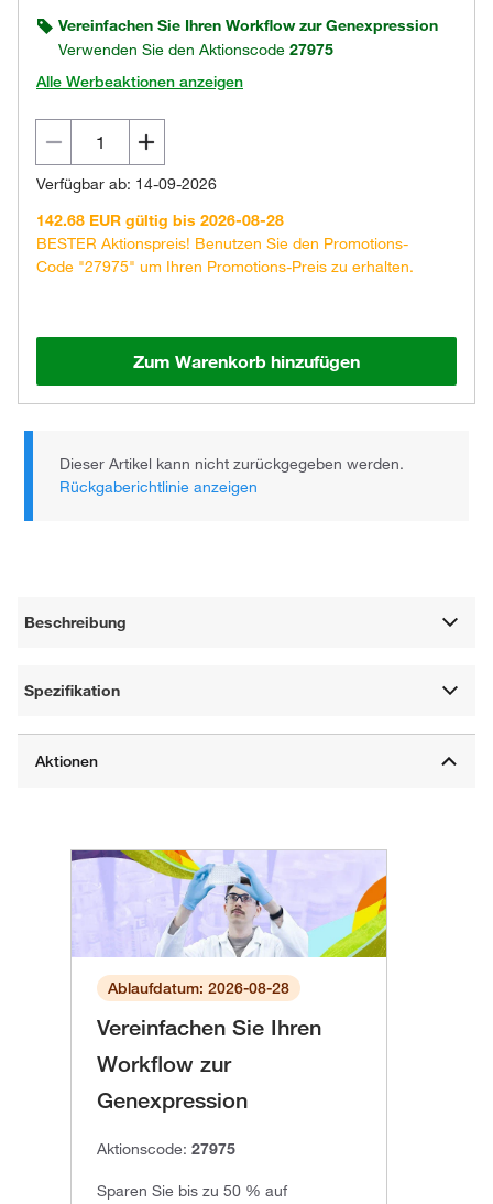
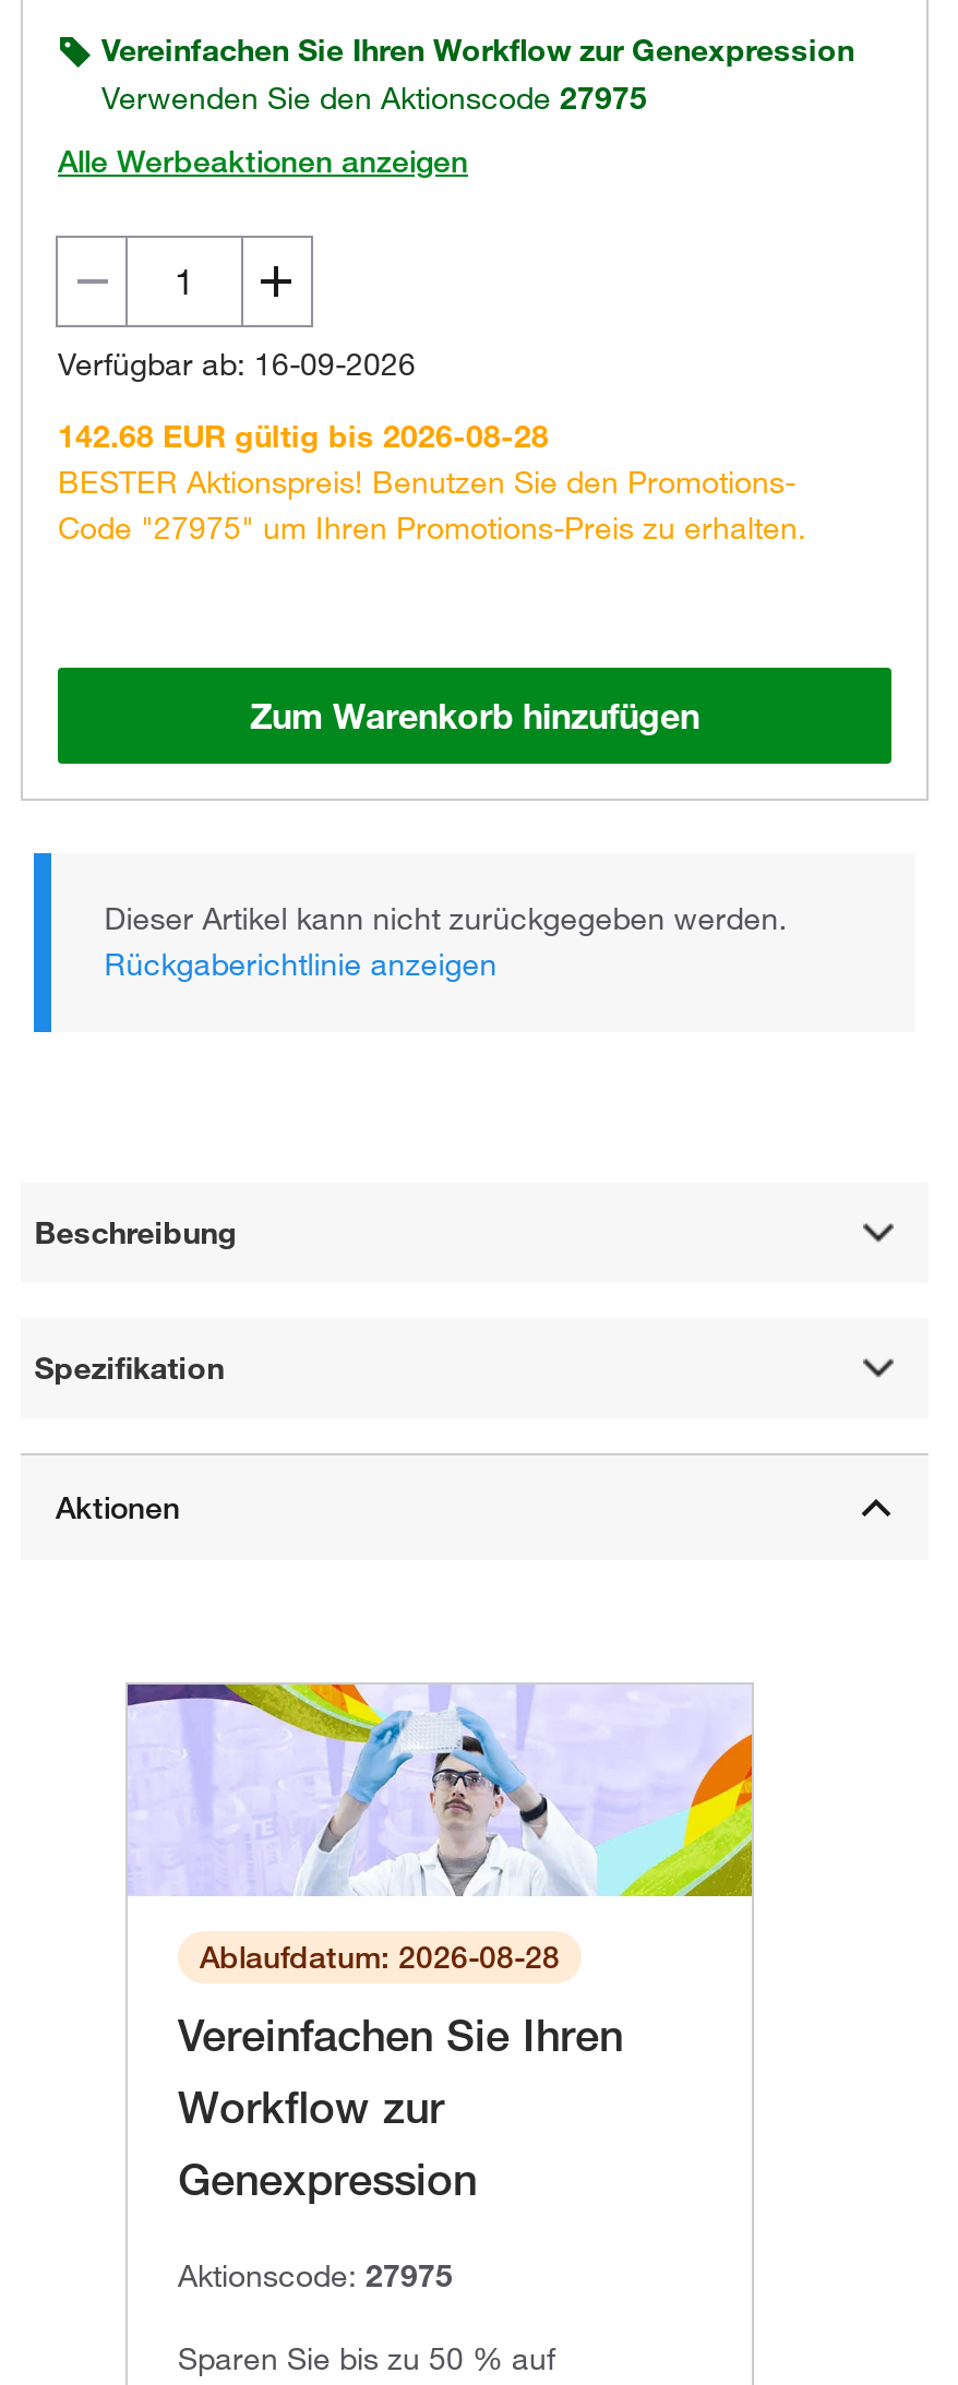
[36,174,217,194] Verfügbar ab: 14-09-2026 -> [58,345,416,384] Verfügbar ab: 16-09-2026

